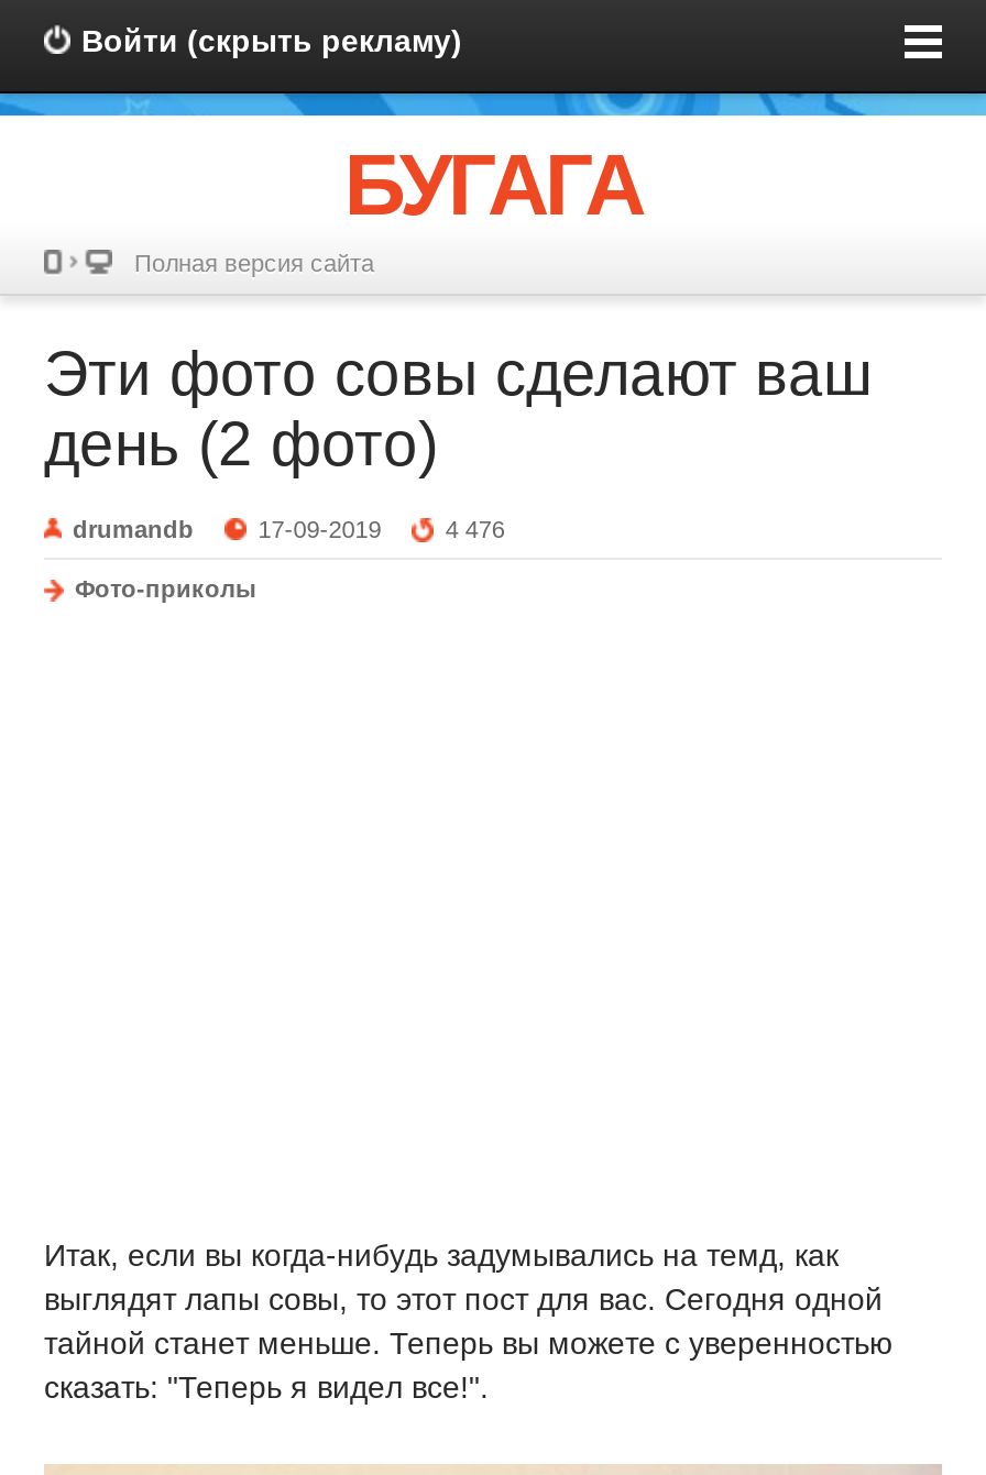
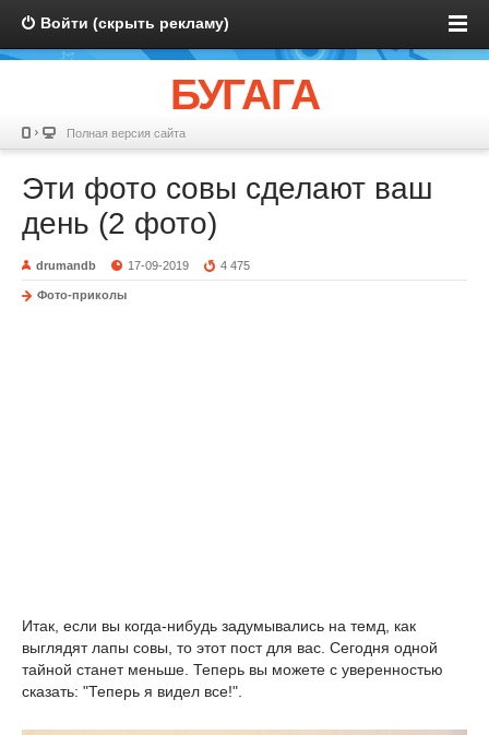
[445,516,505,542] 4 476 -> [221,259,250,272] 4 475

